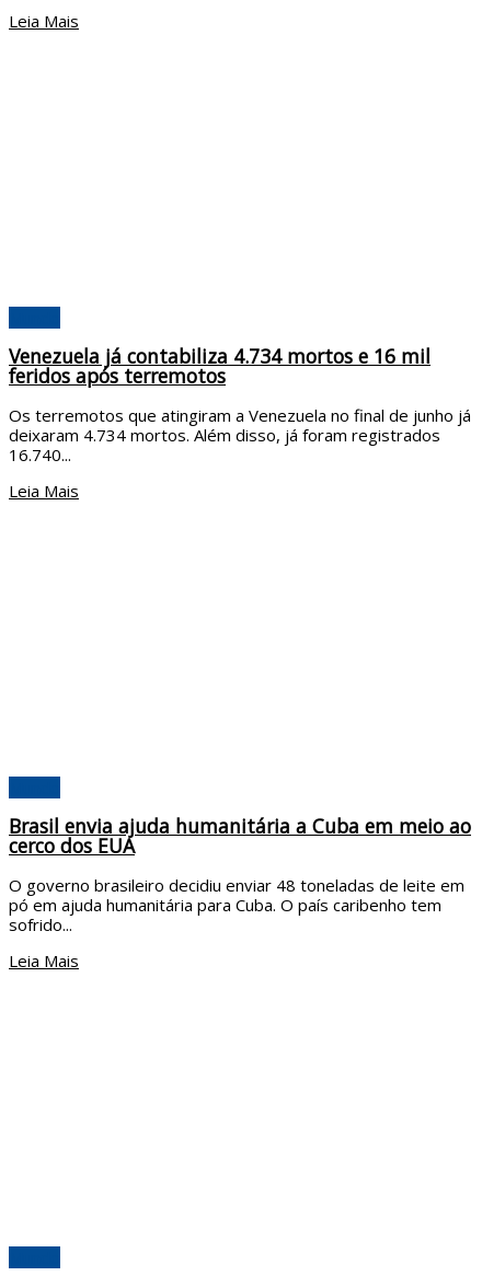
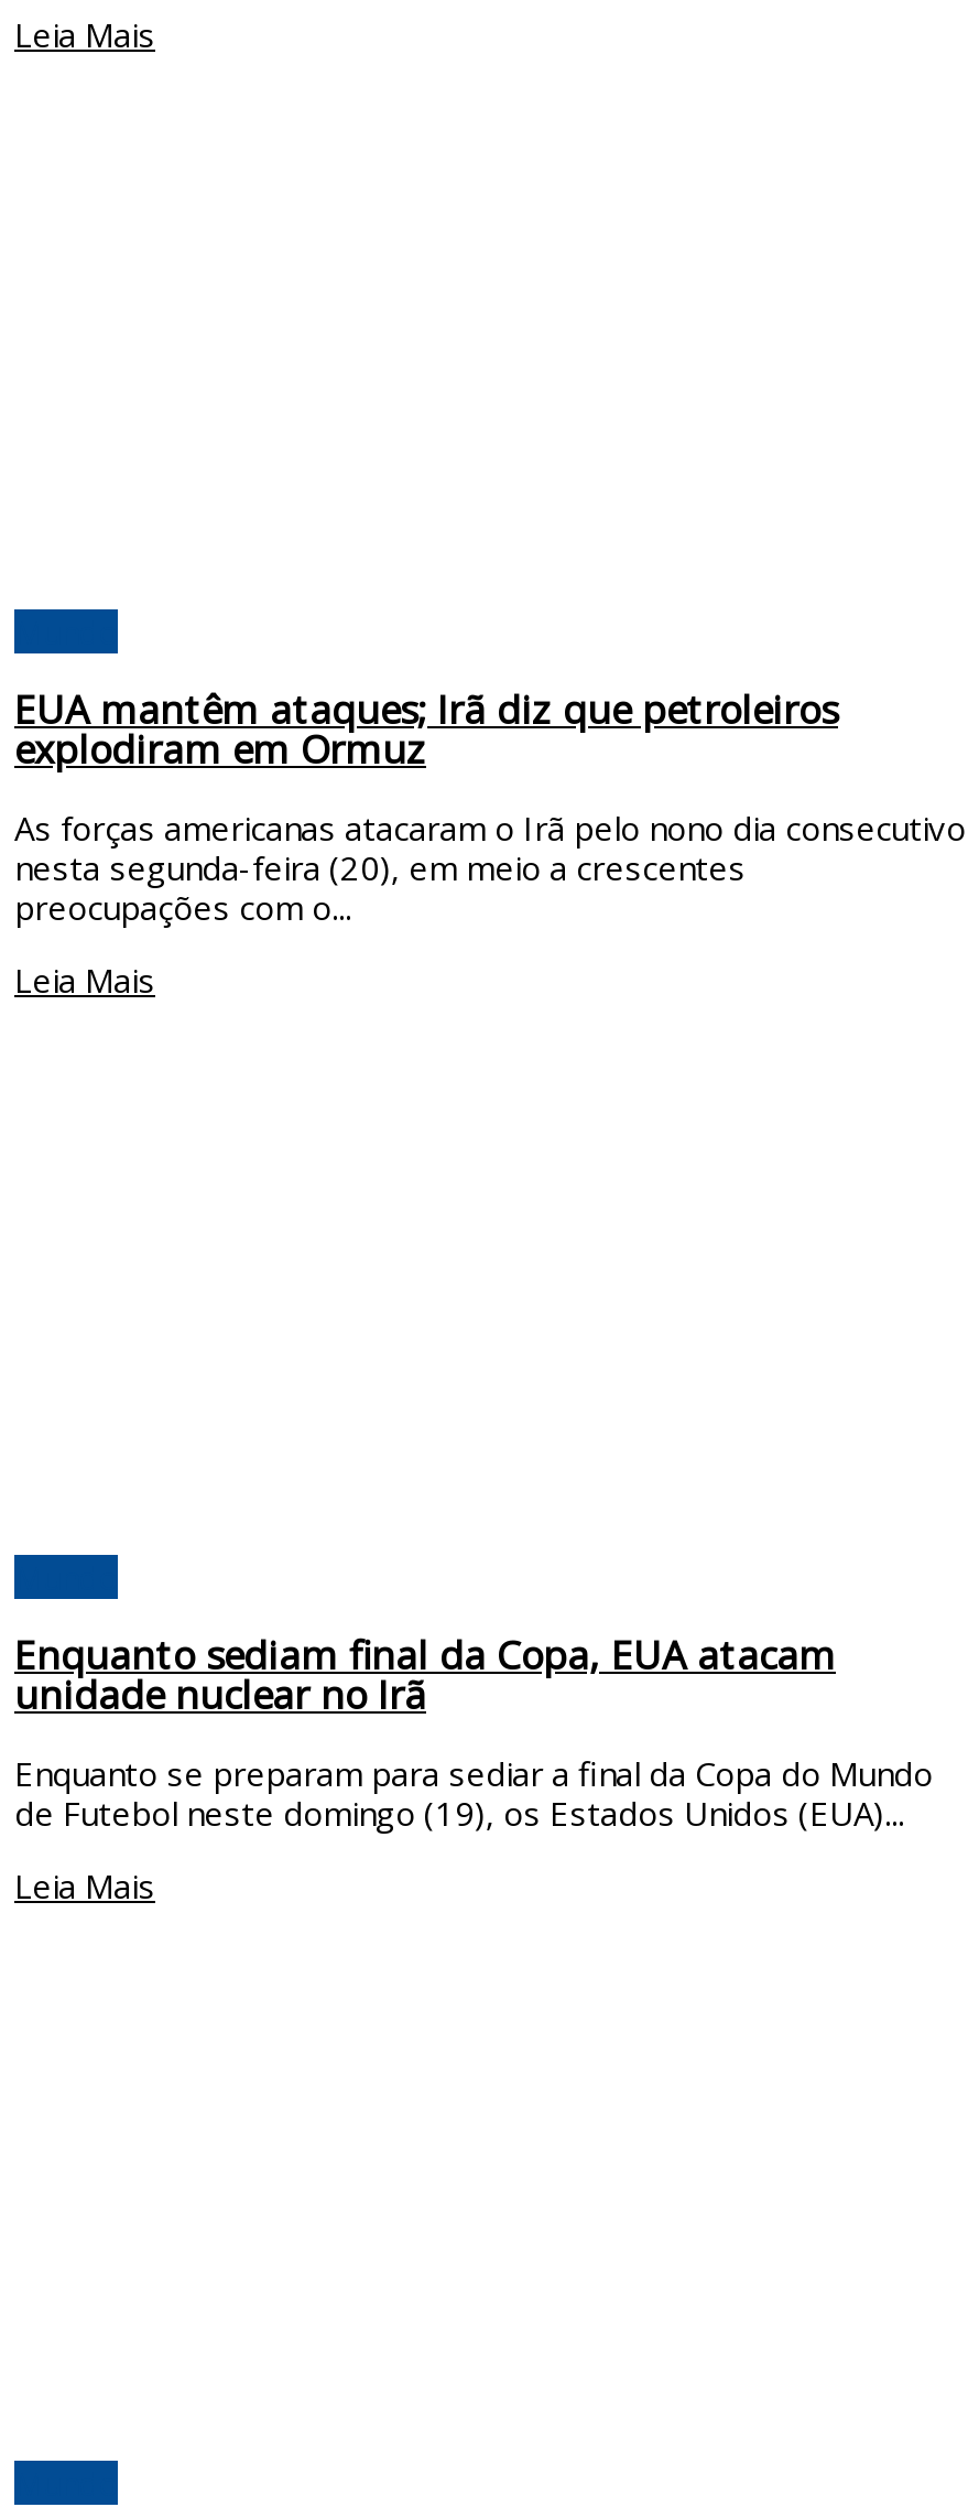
[9,343,431,389] Venezuela já contabiliza 4.734 mortos e 16 mil | feridos após terremotos -> [14,683,838,775] EUA mantêm ataques; Irã diz que petroleiros | explodiram em Ormuz
[9,404,471,465] Os terremotos que atingiram a Venezuela no final de junho já | deixaram 4.734 mortos. Além disso, já foram registrados | 16.740... -> [14,805,966,929] As forças americanas atacaram o Irã pelo nono dia consecutivo | nesta segunda-feira (20), em meio a crescentes | preocupações com o...
[9,813,471,859] Brasil envia ajuda humanitária a Cuba em meio ao | cerco dos EUA -> [14,1628,836,1721] Enquanto sediam final da Copa, EUA atacam | unidade nuclear no Irã
[9,874,464,935] O governo brasileiro decidiu enviar 48 toneladas de leite em | pó em ajuda humanitária para Cuba. O país caribenho tem | sofrido... -> [14,1751,933,1835] Enquanto se preparam para sediar a final da Copa do Mundo | de Futebol neste domingo (19), os Estados Unidos (EUA)...

